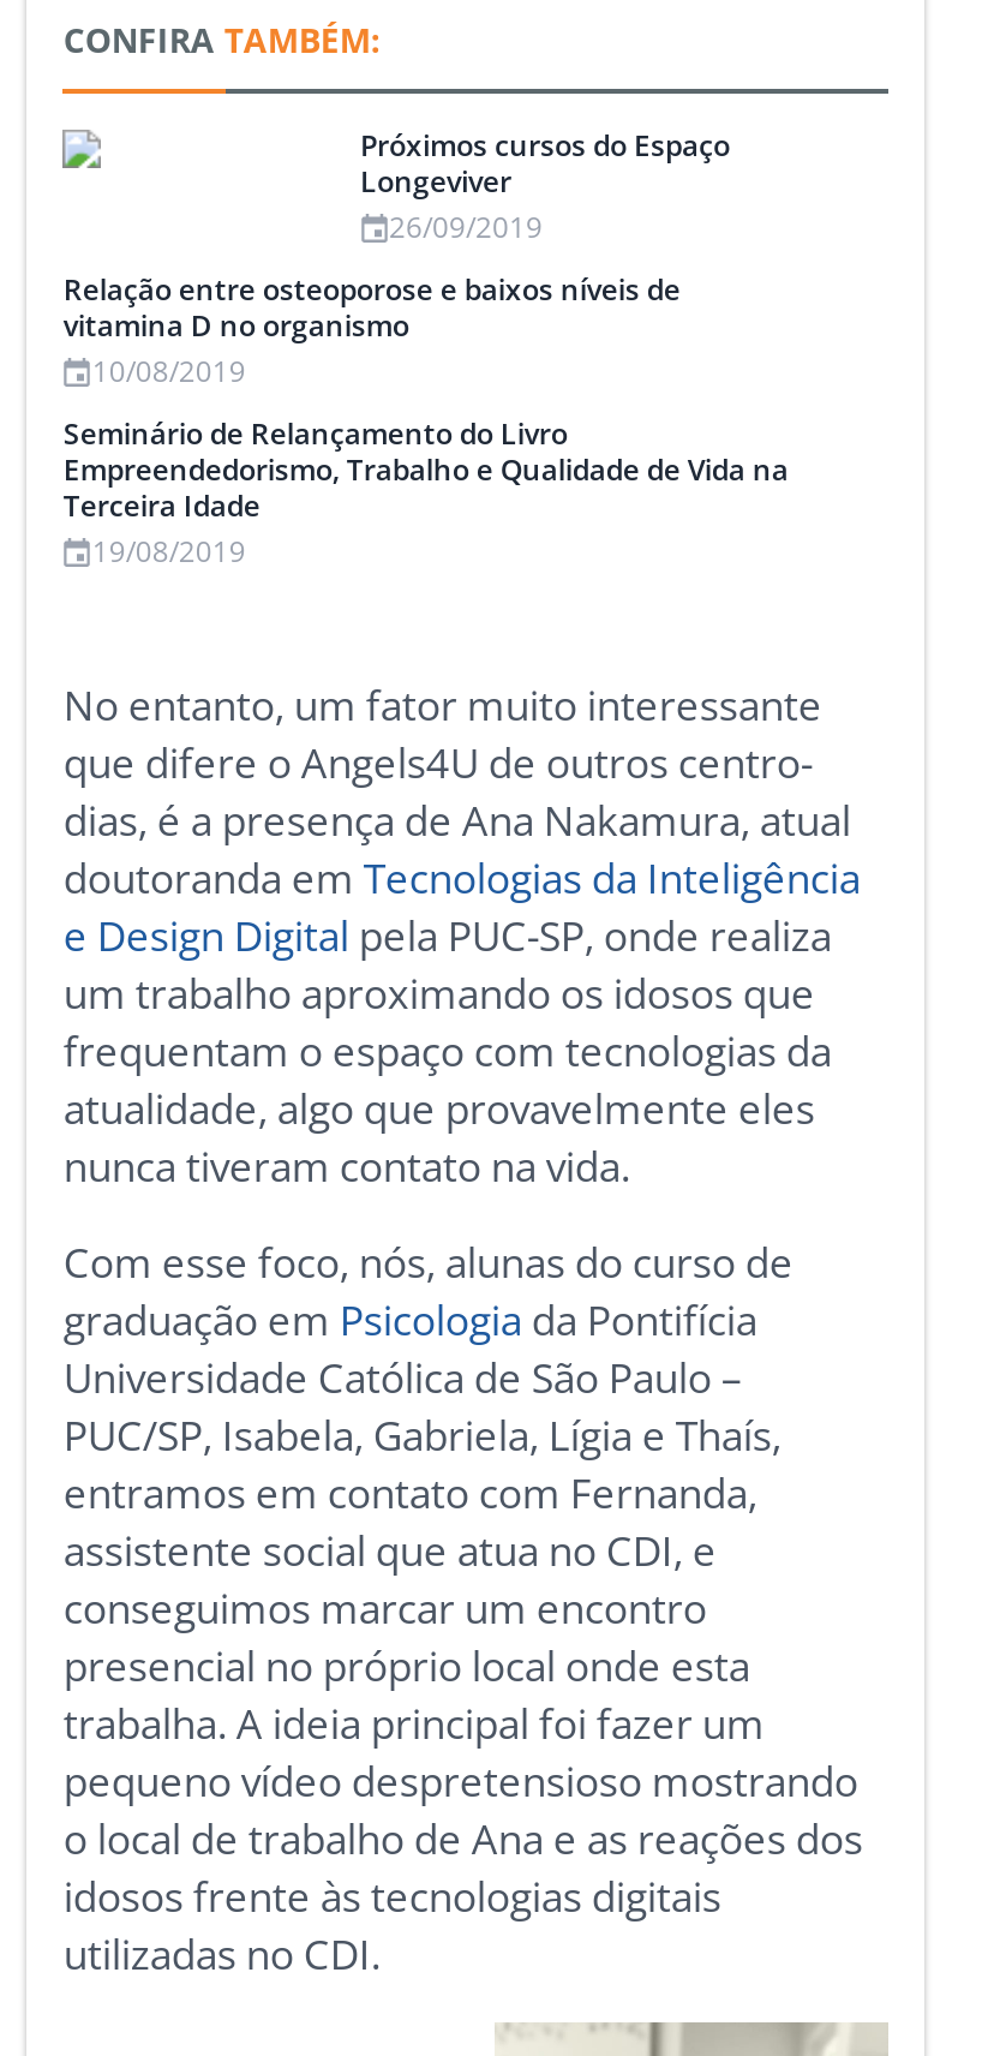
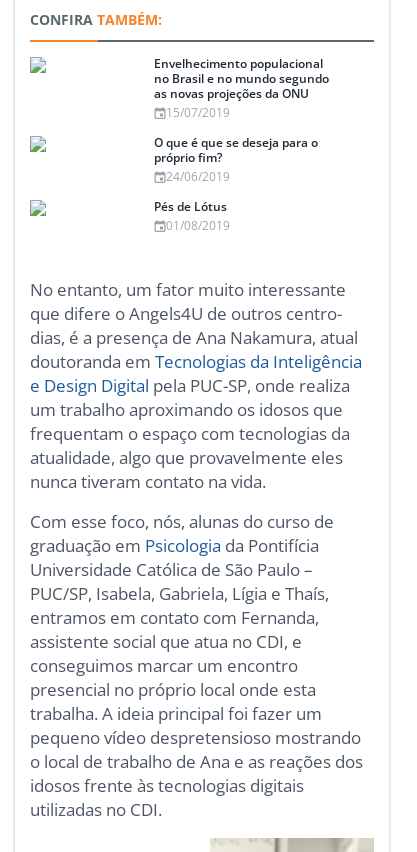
[360,126,730,249] Próximos cursos do Espaço | Longeviver | 26/09/2019 -> [154,55,329,121] Envelhecimento populacional | no Brasil e no mundo segundo | as novas projeções da ONU | 15/07/2019
[63,270,680,393] Relação entre osteoporose e baixos níveis de | vitamina D no organismo | 10/08/2019 -> [154,134,318,185] O que é que se deseja para o | próprio fim? | 24/06/2019
[63,414,788,573] Seminário de Relançamento do Livro | Empreendedorismo, Trabalho e Qualidade de Vida na | Terceira Idade | 19/08/2019 -> [154,198,230,234] Pés de Lótus | 01/08/2019

